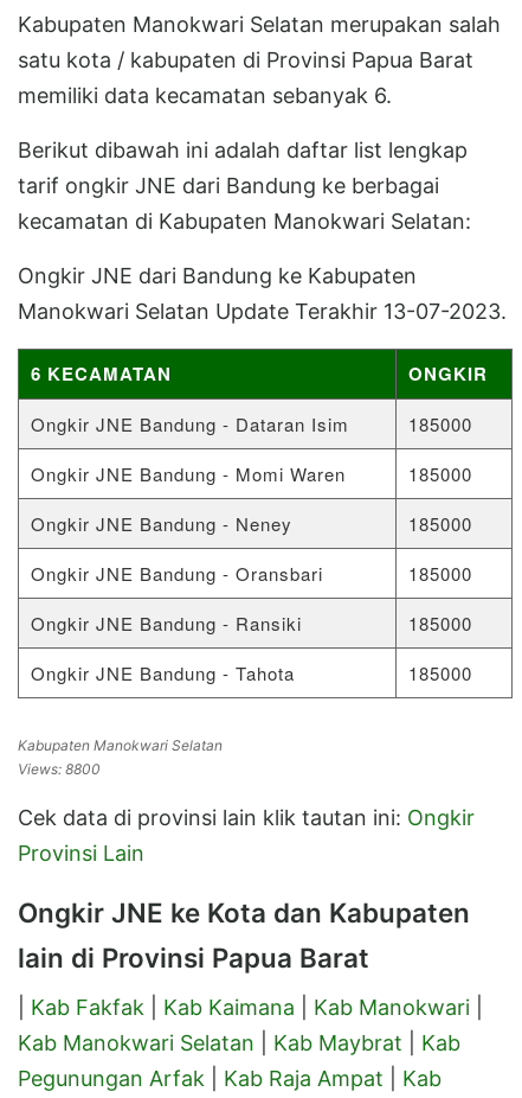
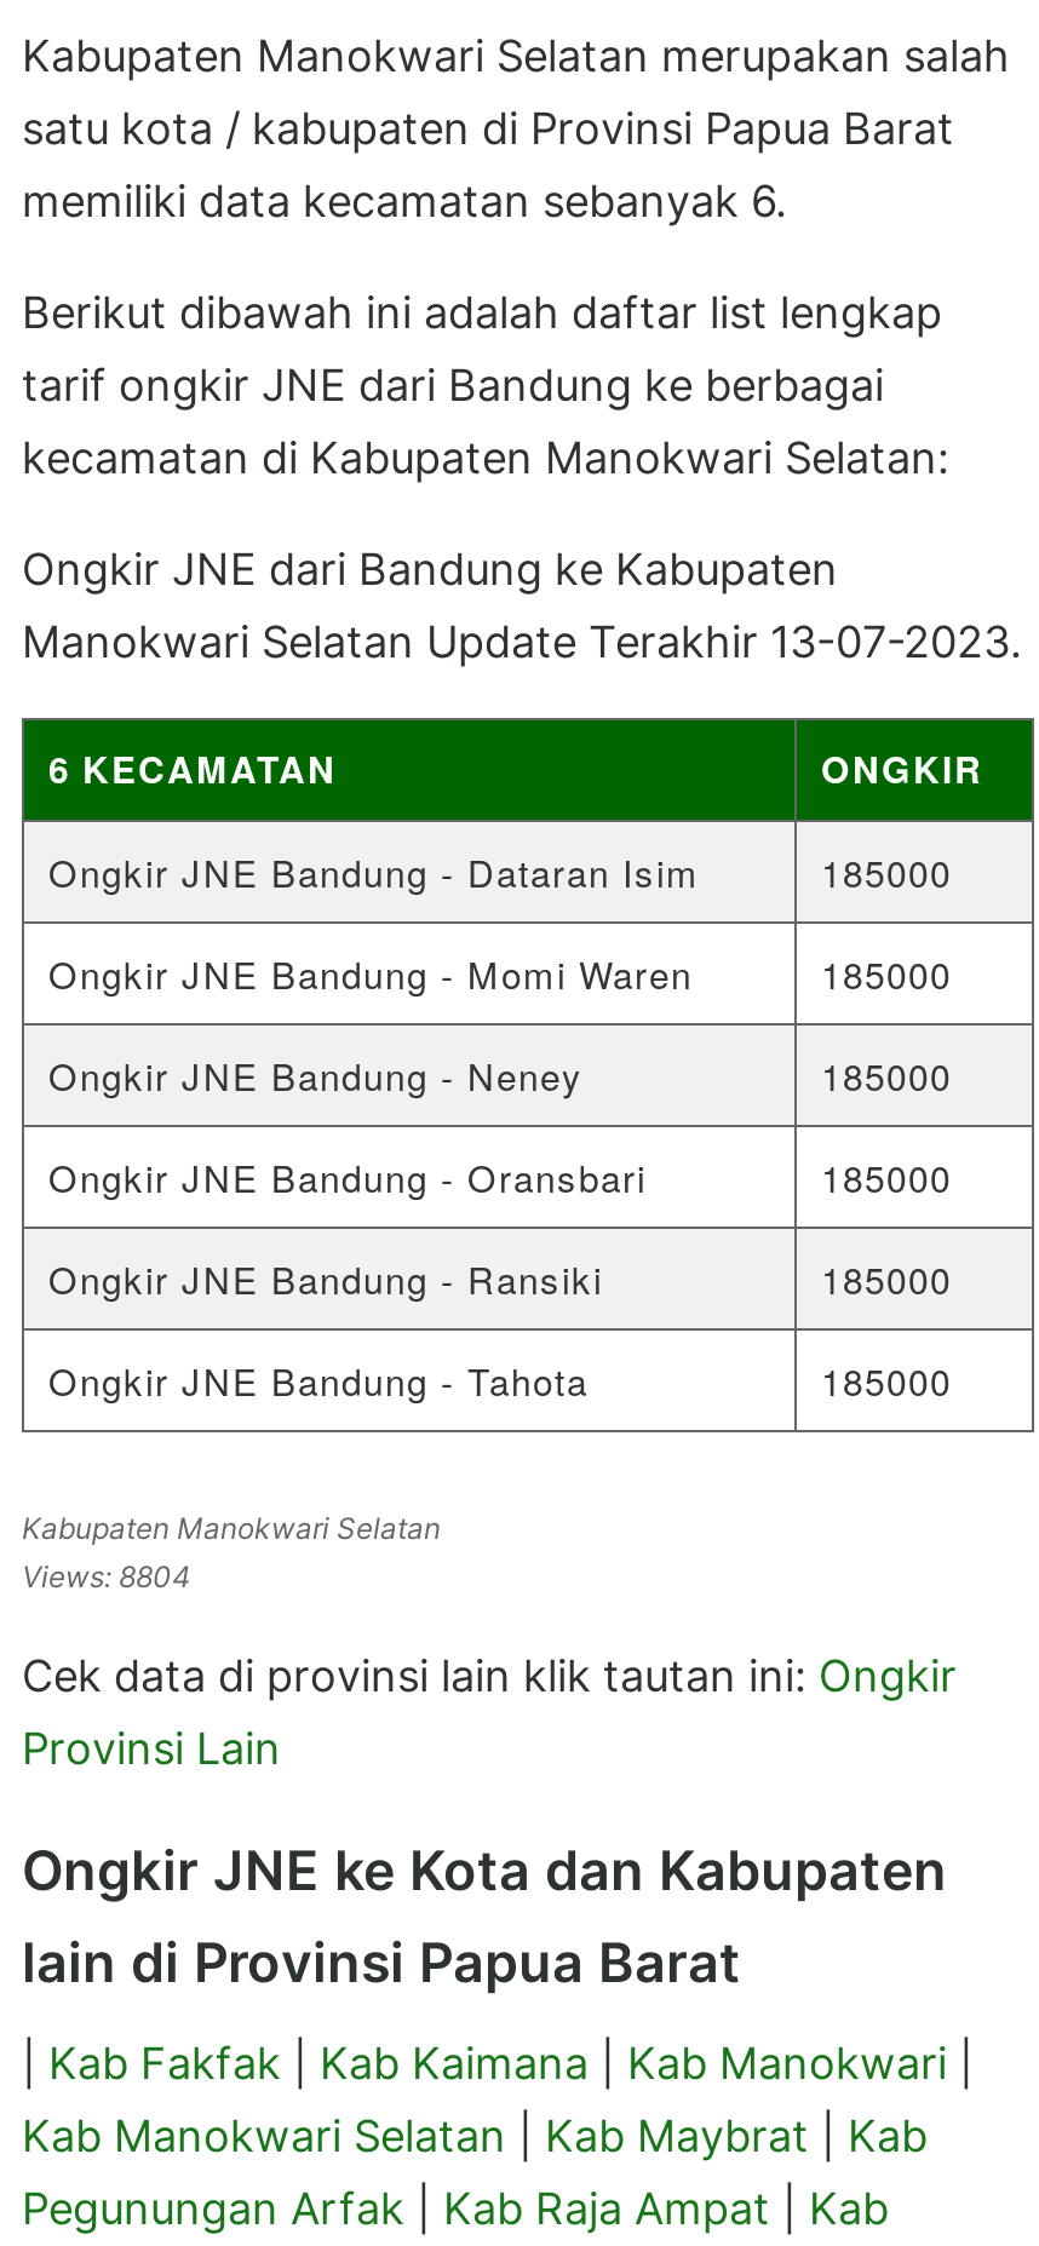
[18,760,101,777] Views: 8800 -> [22,1558,191,1594] Views: 8804

